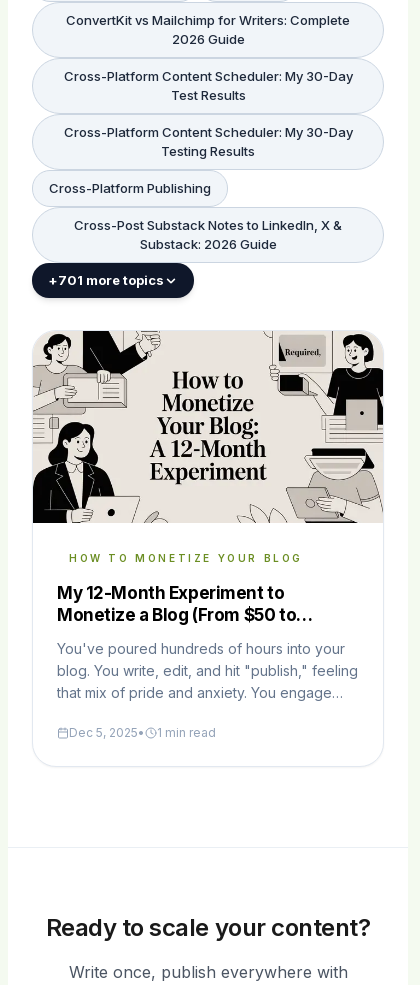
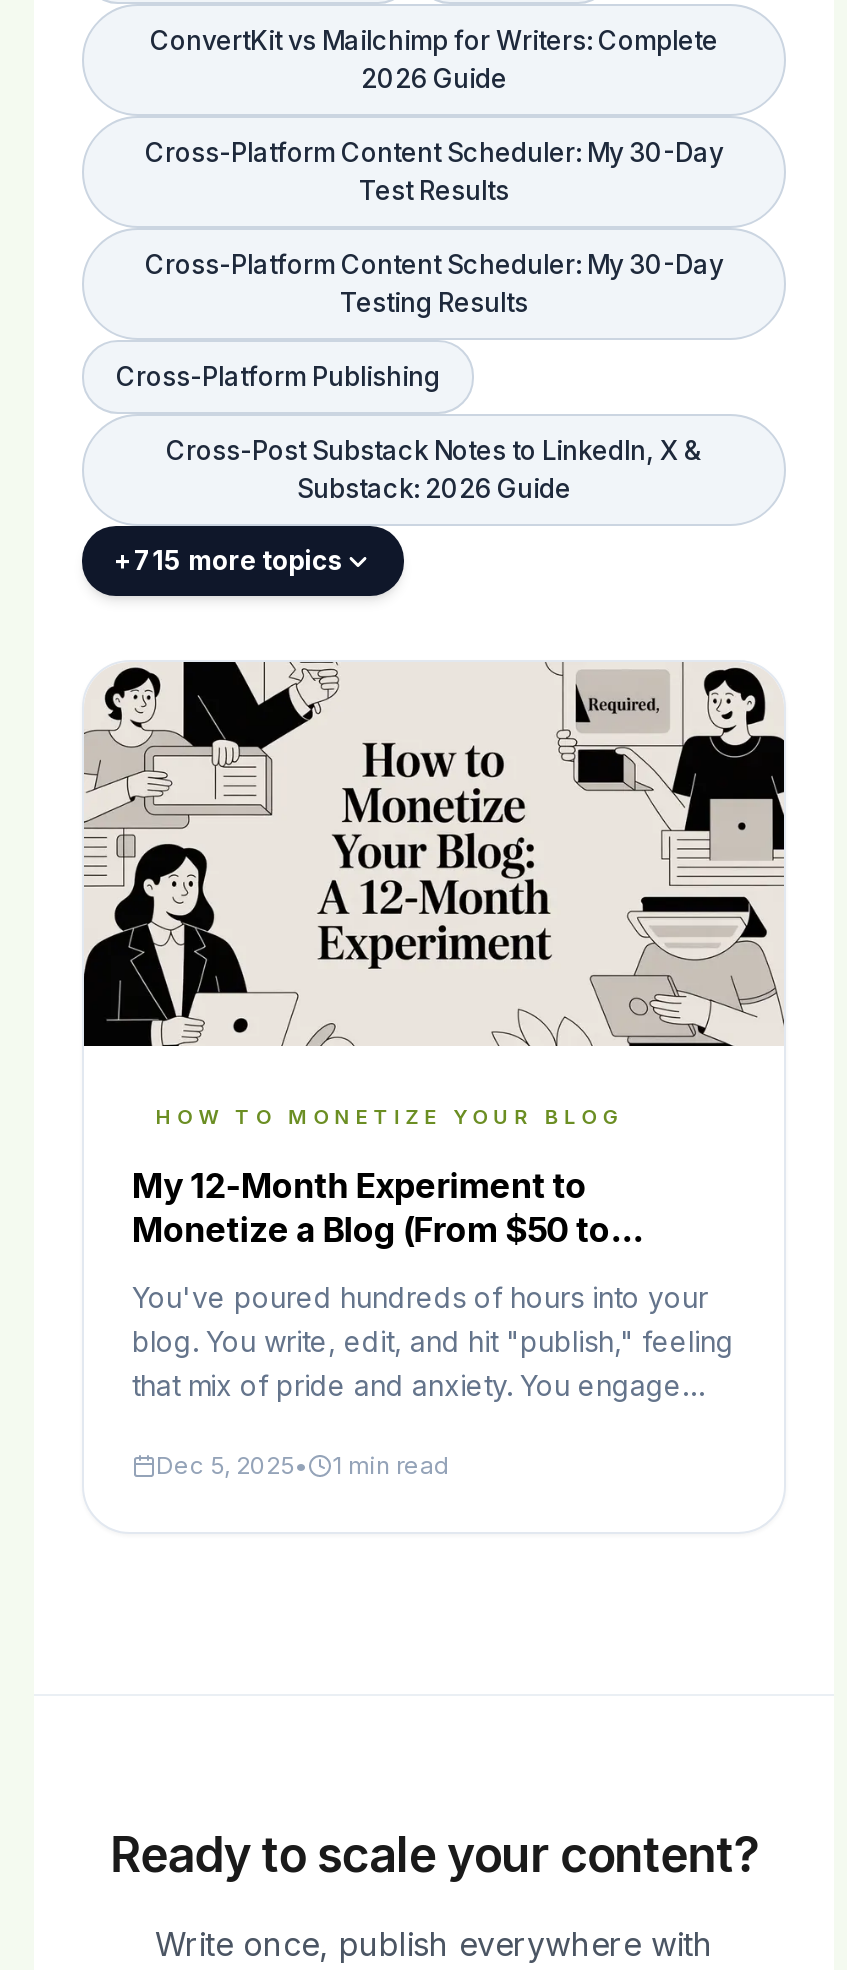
[48,272,164,288] + 701 more topics -> [114,544,344,576] + 715 more topics

